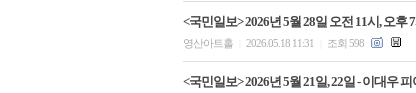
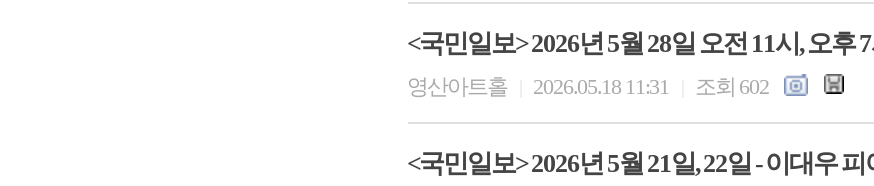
[182,37,365,49] 영산아트홀 2026.05.18 11:31 조회 598 -> [407,74,773,98] 영산아트홀 2026.05.18 11:31 조회 602

